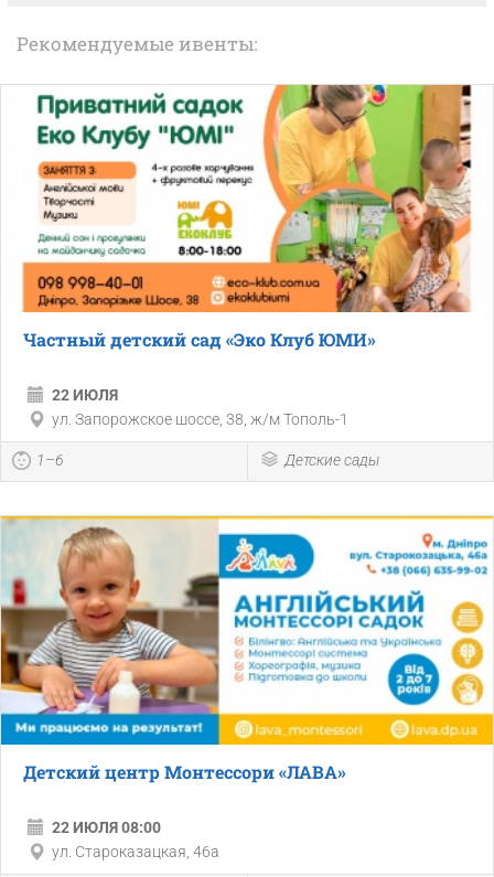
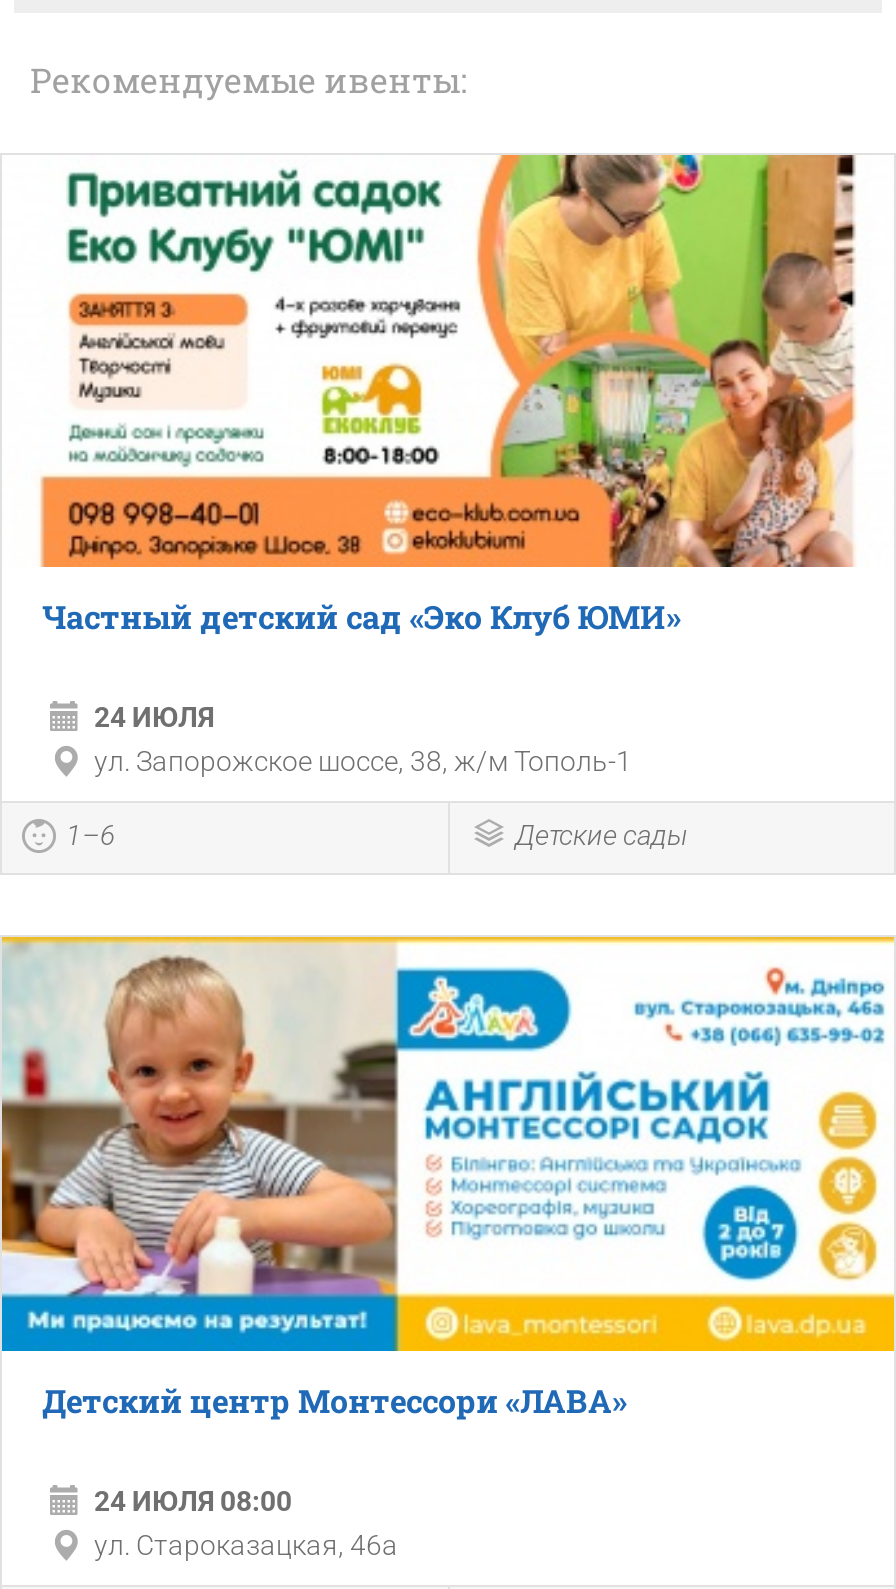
[52,387,118,404] 22 ИЮЛЯ -> [94,702,214,734] 24 ИЮЛЯ
[52,818,161,836] 22 ИЮЛЯ 08:00 -> [94,1484,292,1516] 24 ИЮЛЯ 08:00

